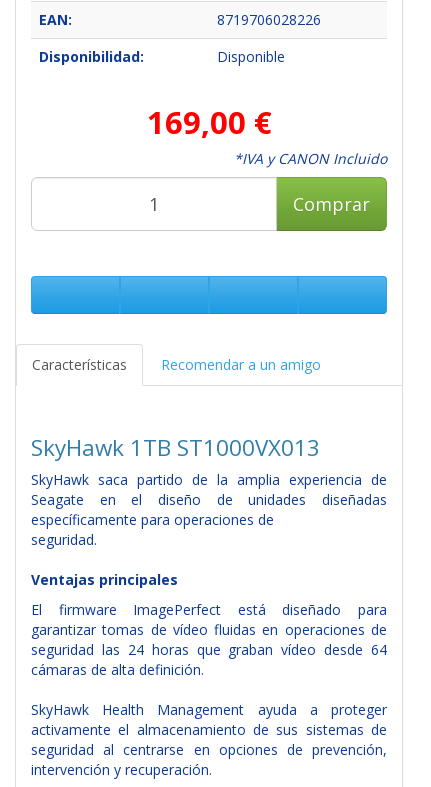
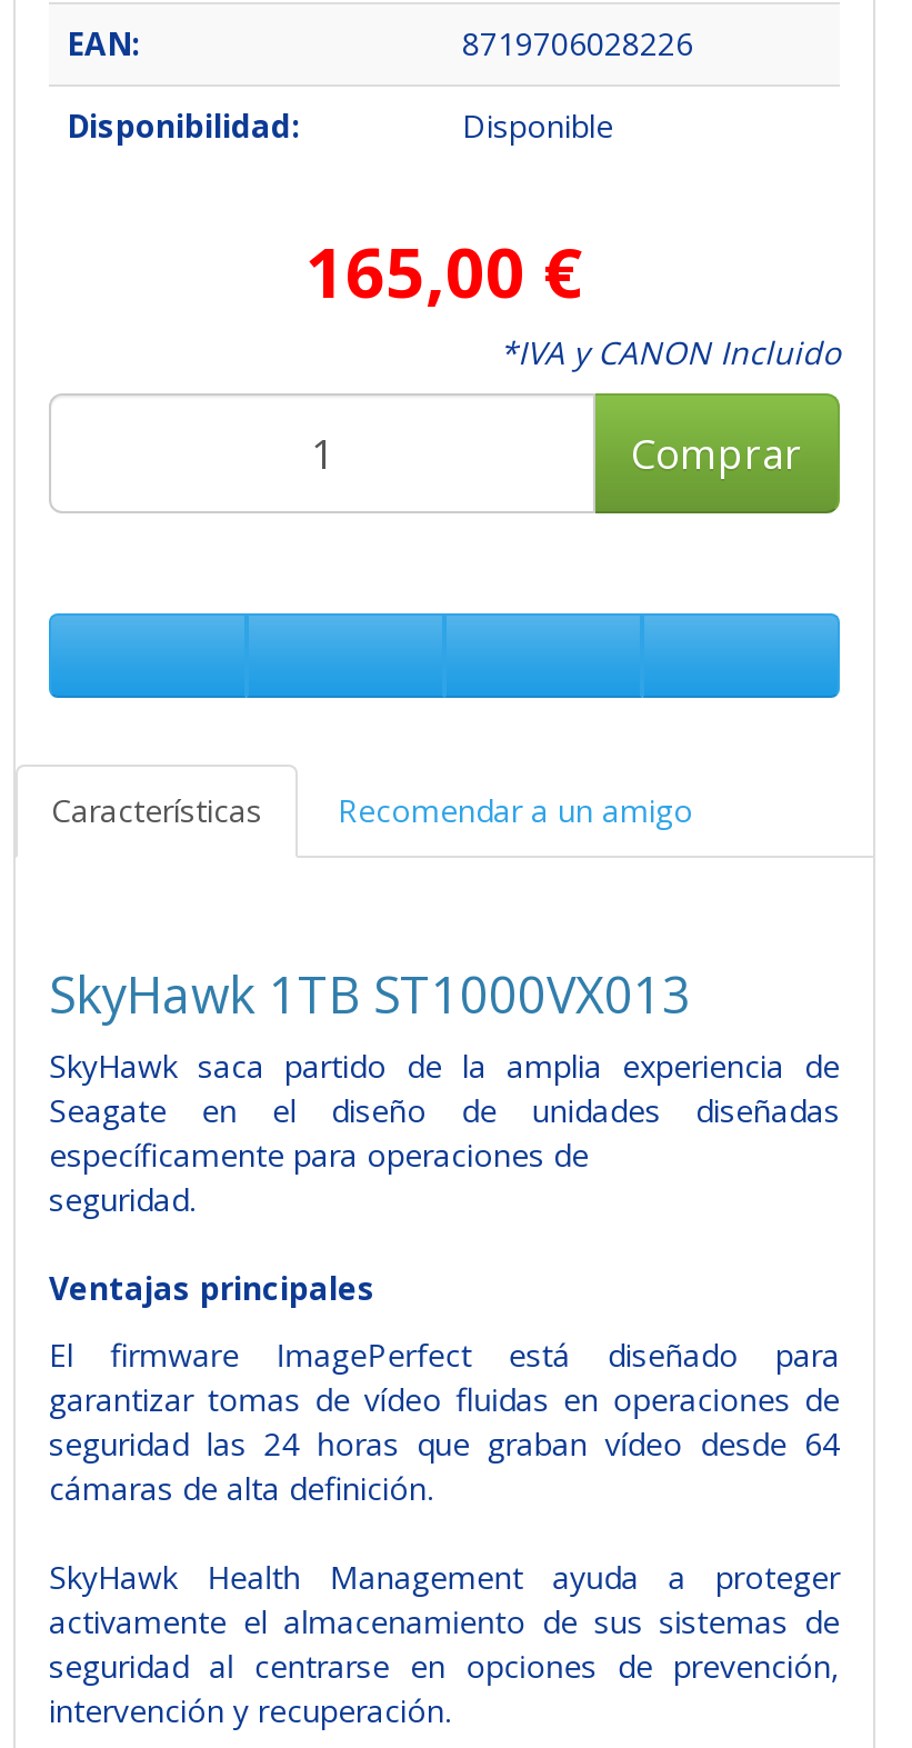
[146,101,271,143] 169,00 € -> [305,224,583,317] 165,00 €

